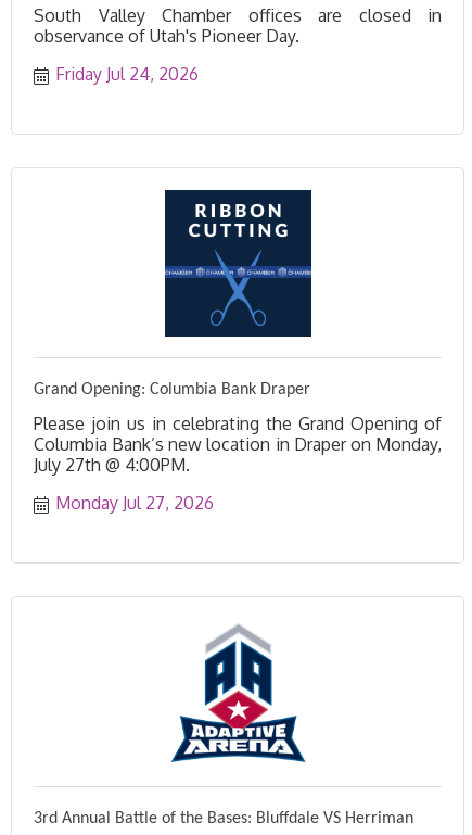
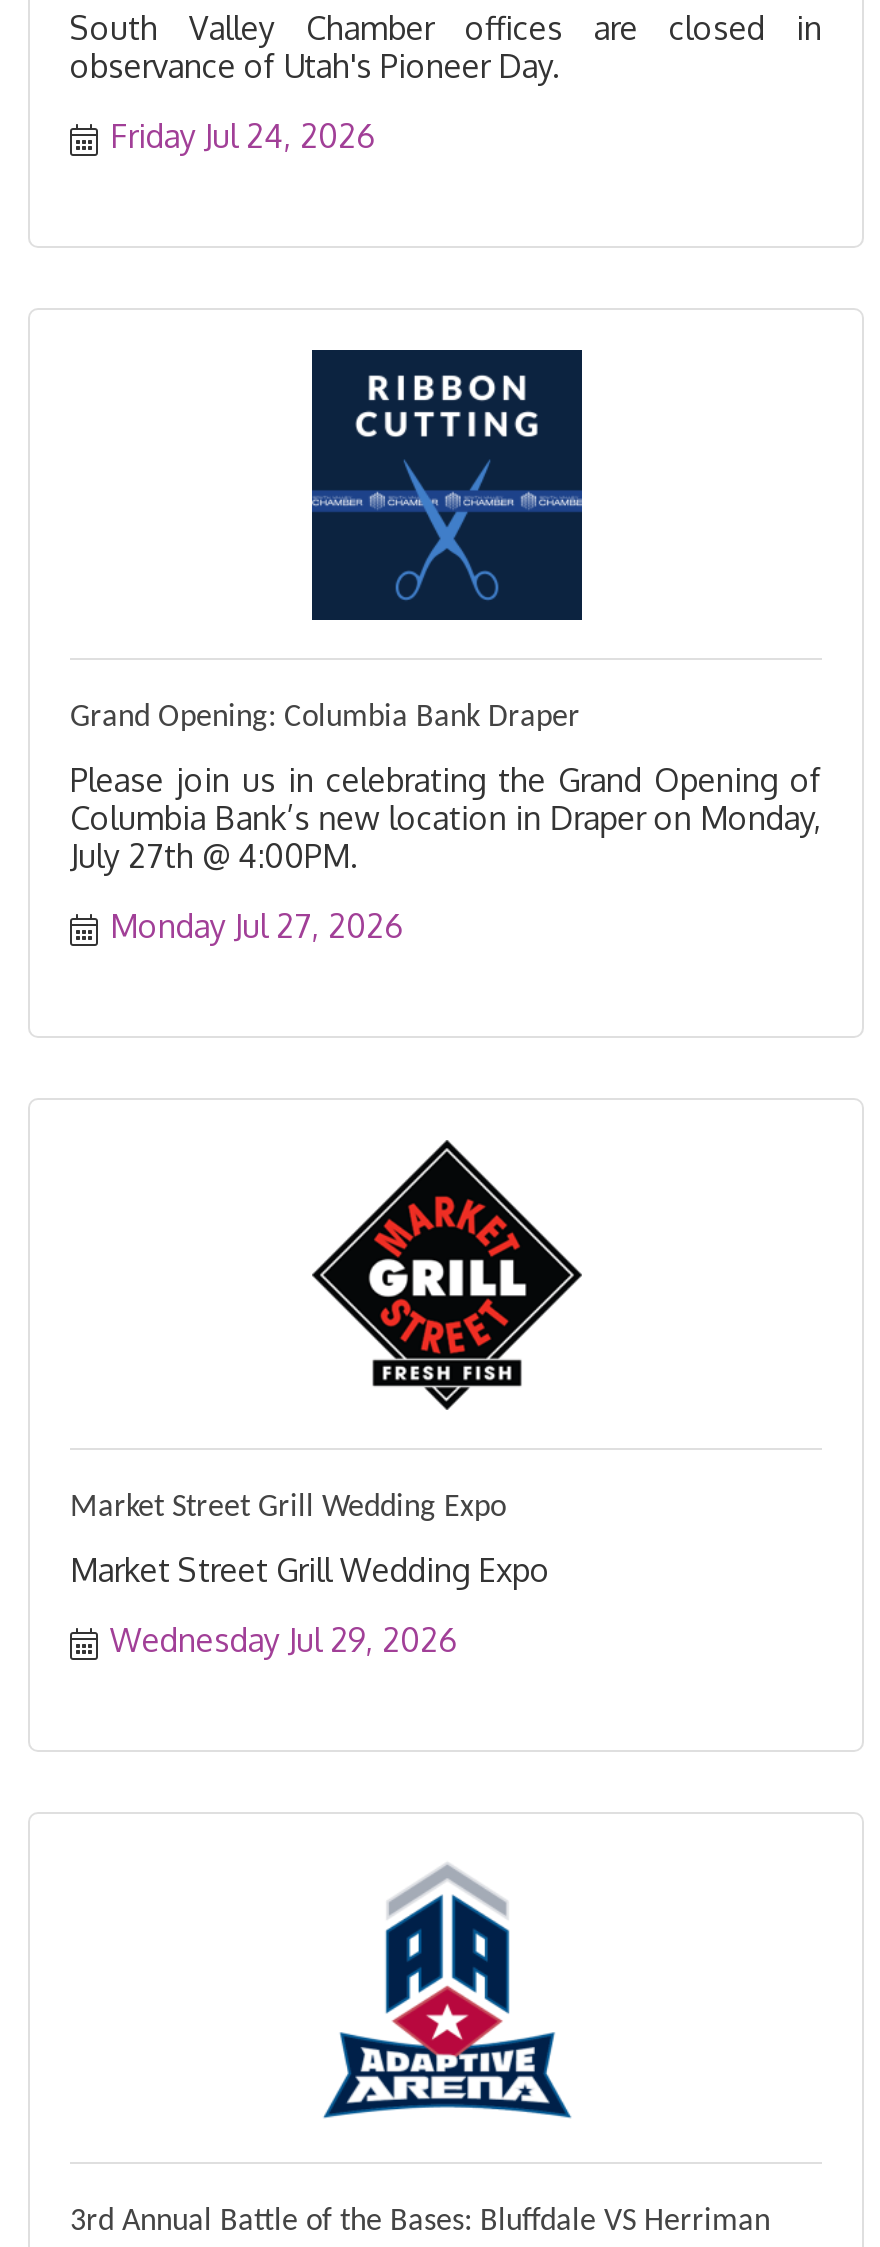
none -> [70,1492,550,1660] Market Street Grill Wedding Expo | Market Street Grill Wedding Expo | Wednesday Jul 29, 2026
none -> [312,1138,582,1412] [image]

